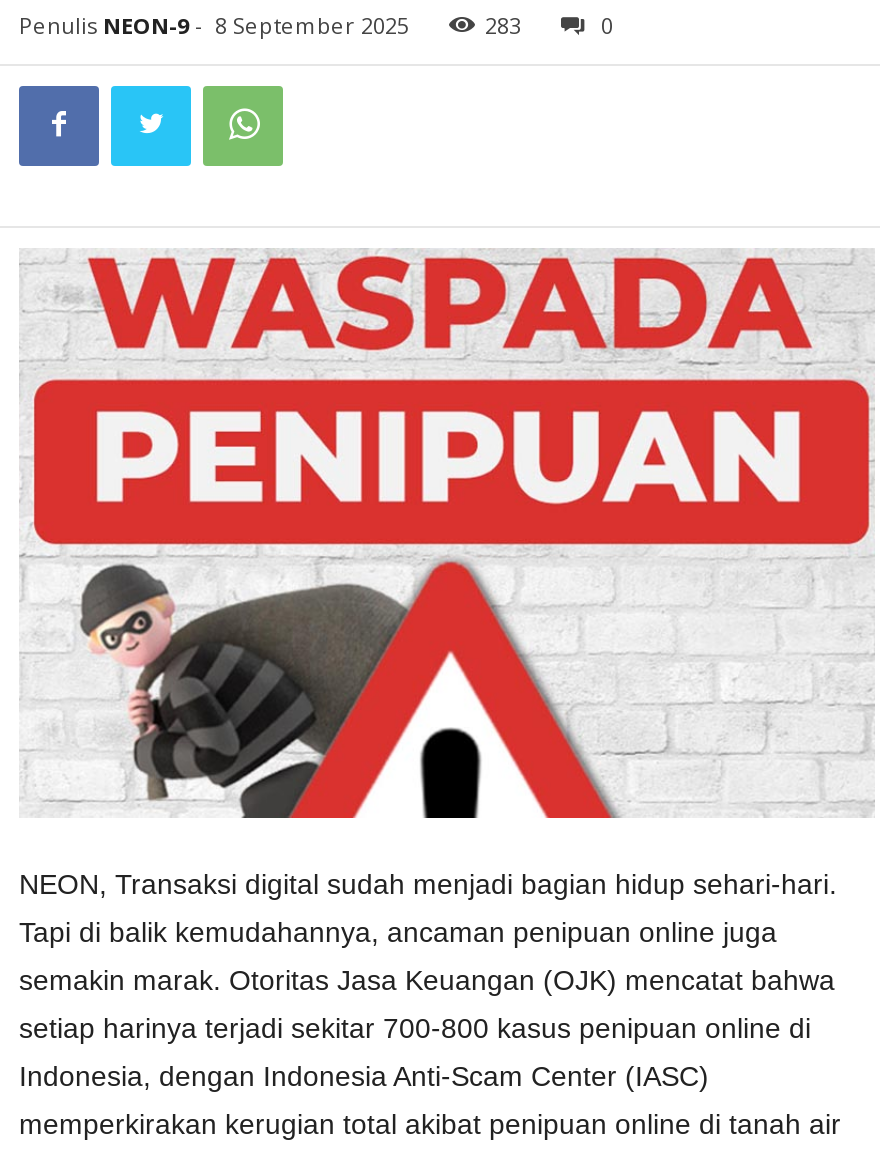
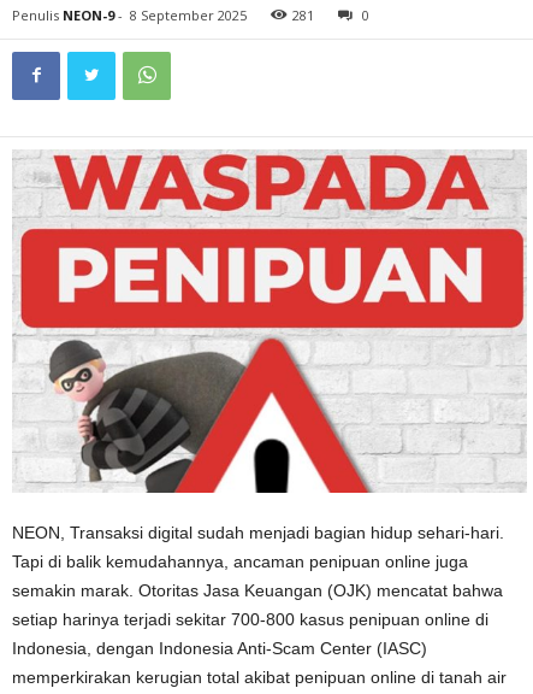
[485,10,521,40] 283 -> [292,6,314,24] 281

